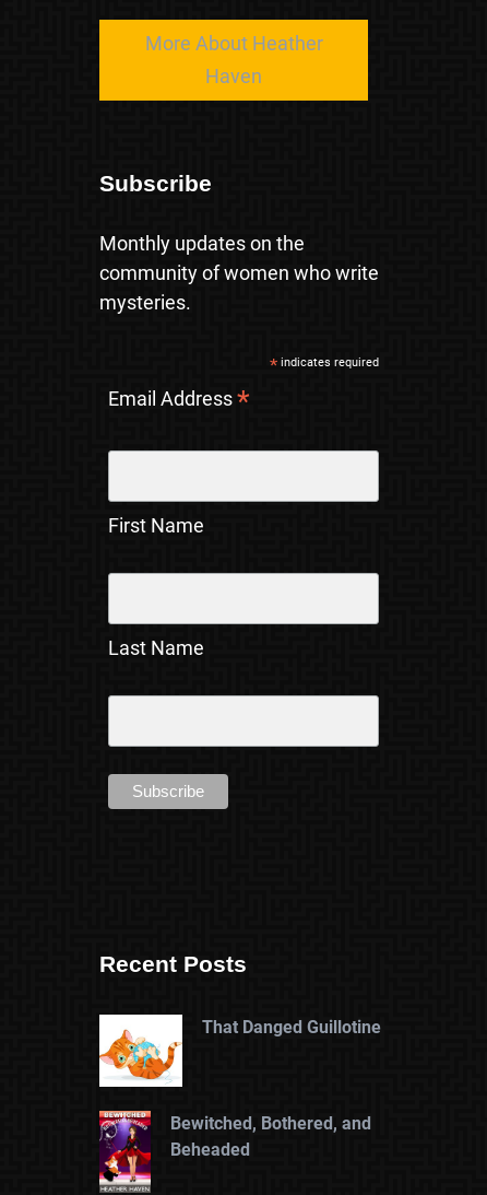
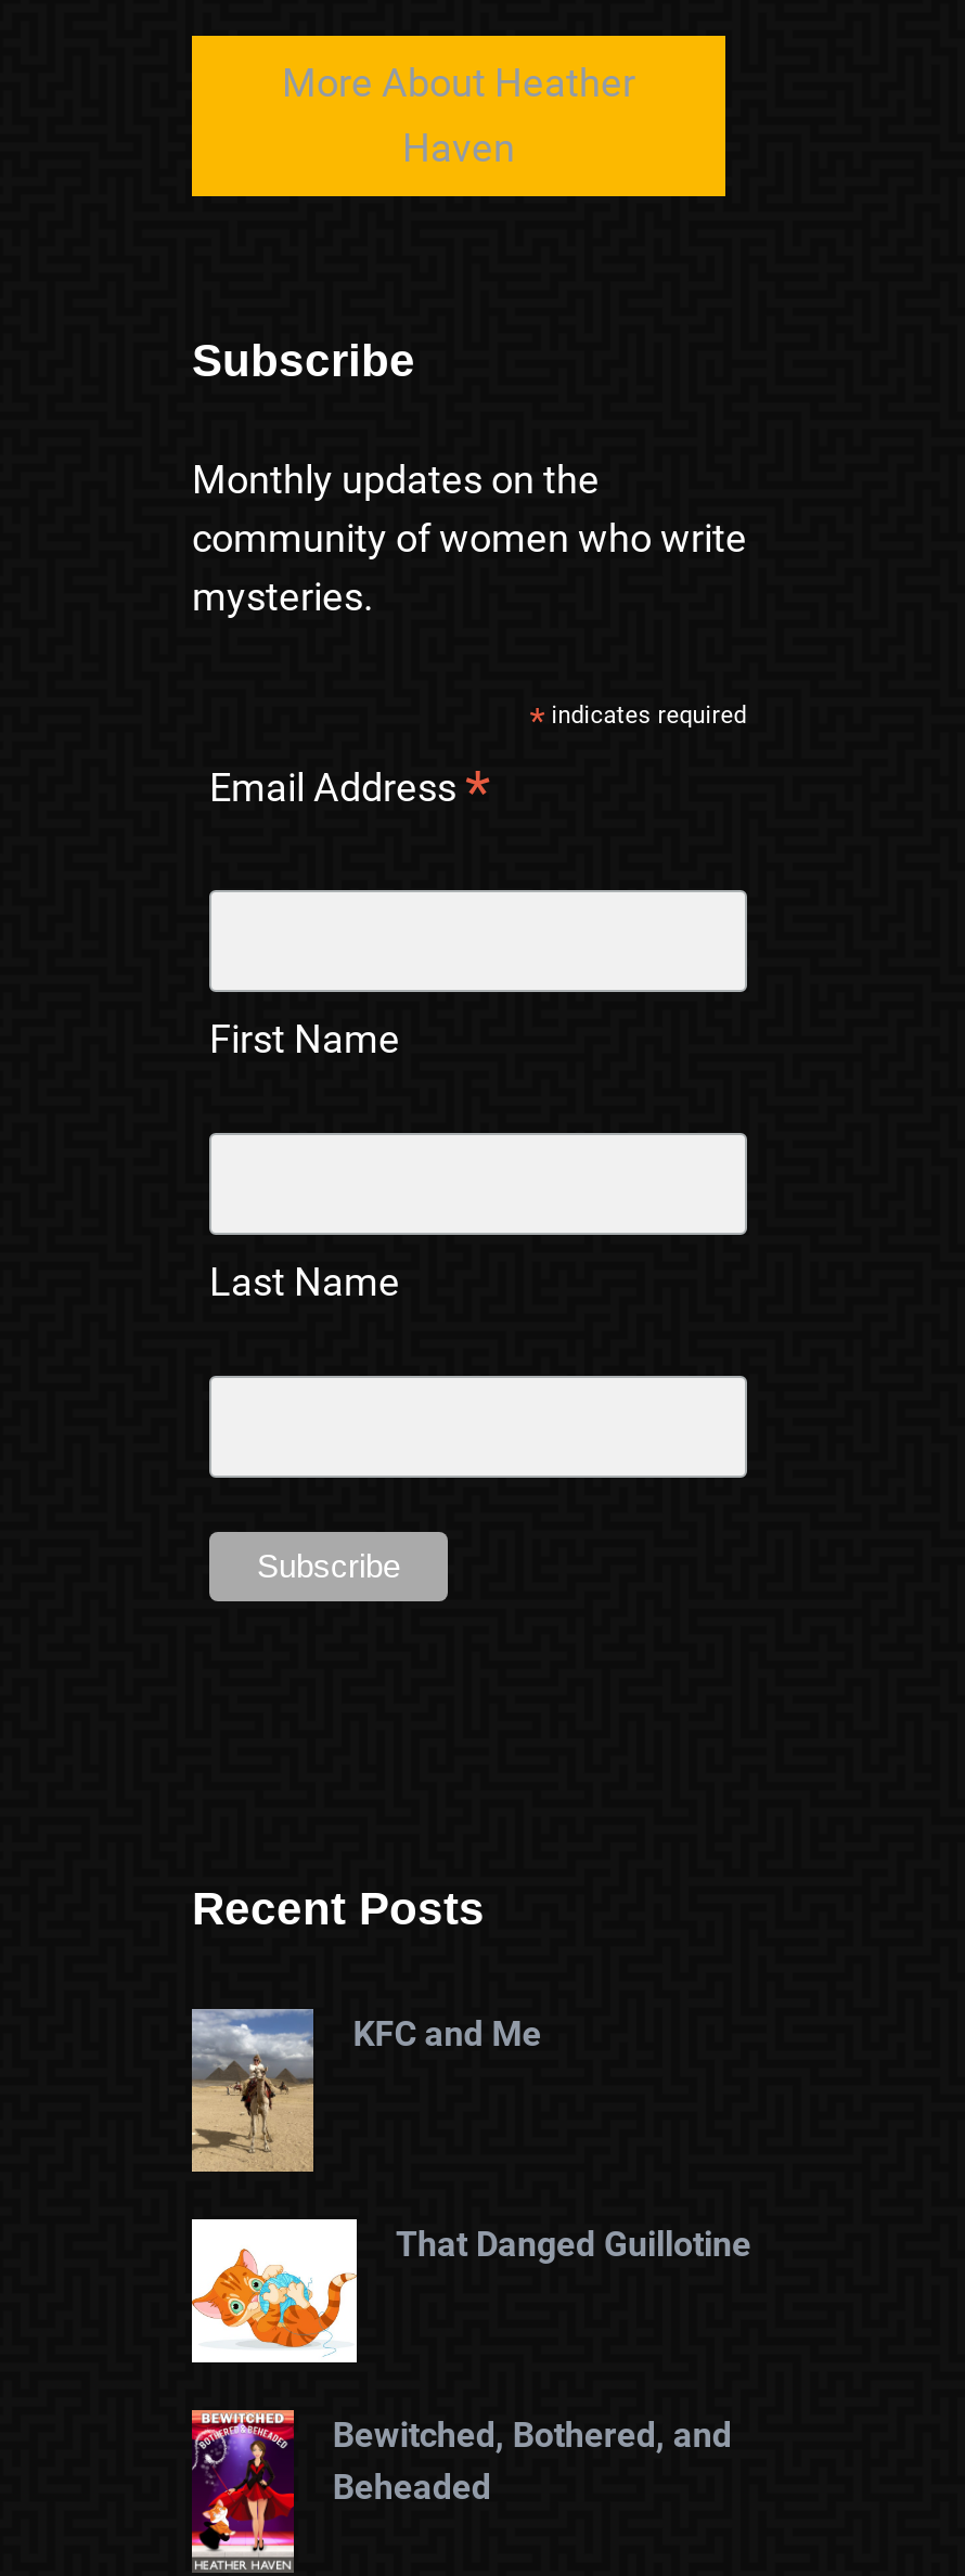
none -> [190,2007,541,2174] [image] | KFC and Me

